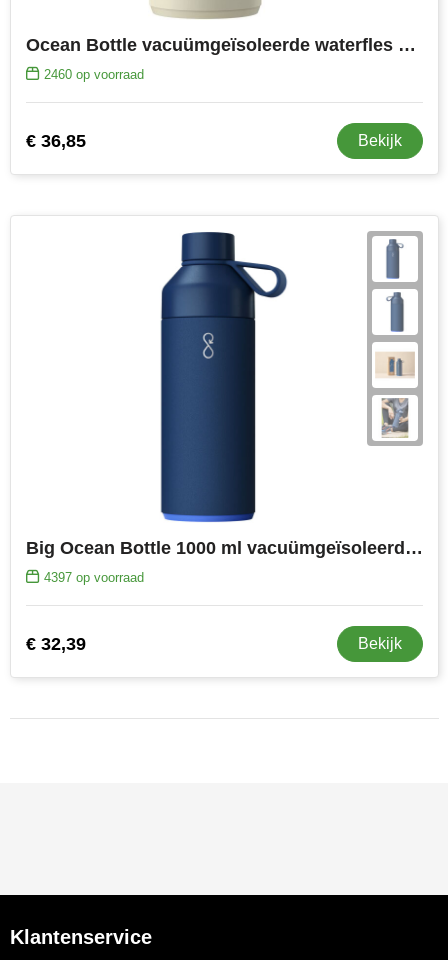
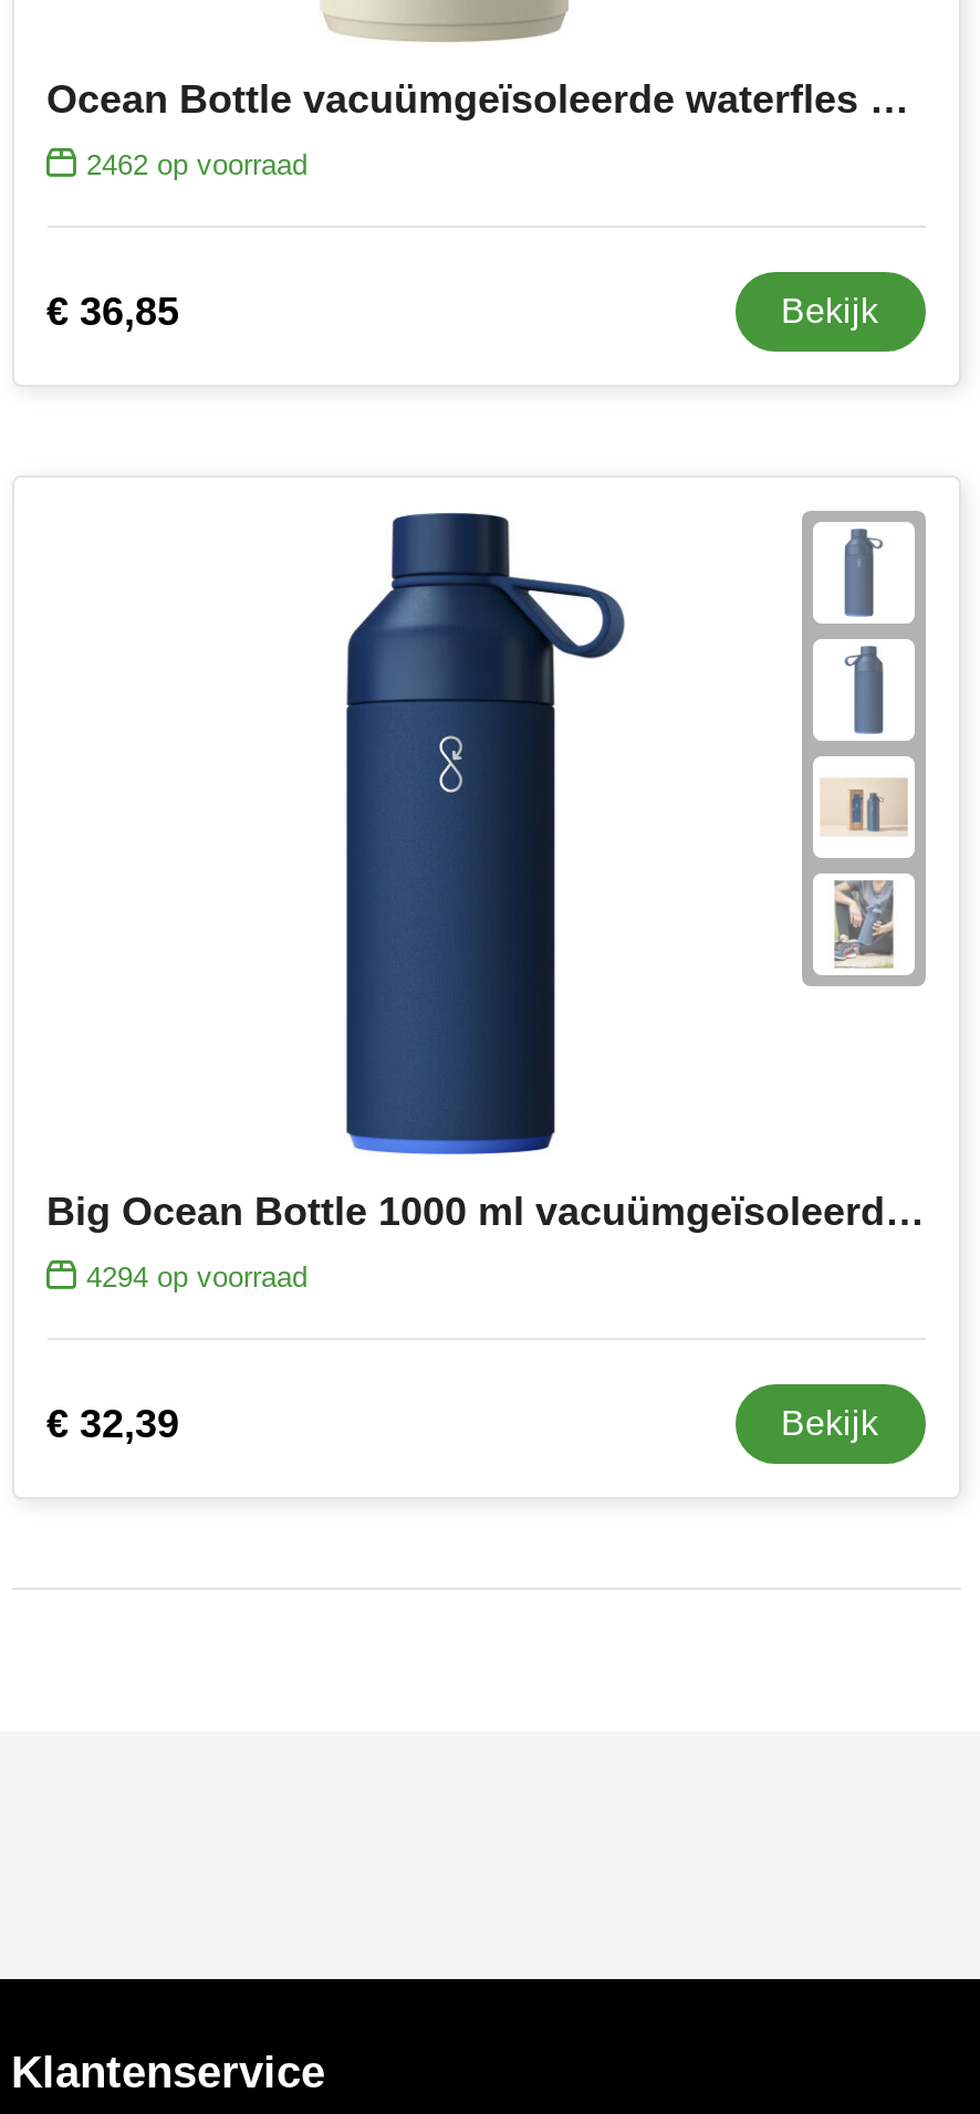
[43,67,143,82] 2460 op voorraad -> [86,148,307,181] 2462 op voorraad
[43,570,143,585] 4397 op voorraad -> [86,1260,307,1294] 4294 op voorraad

